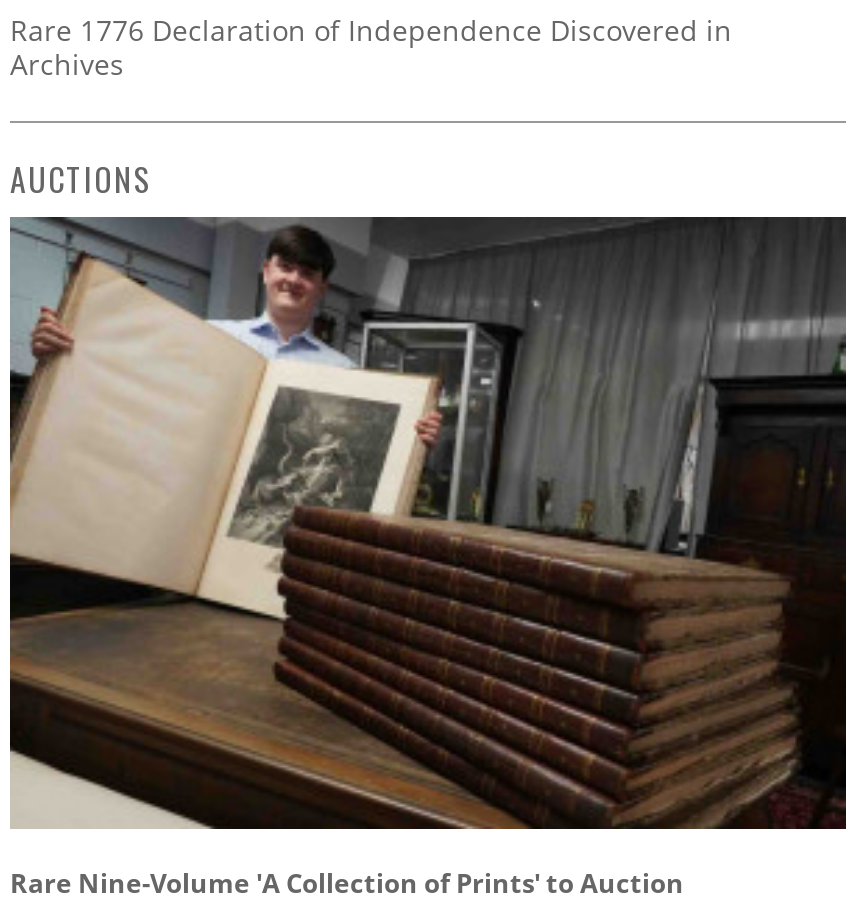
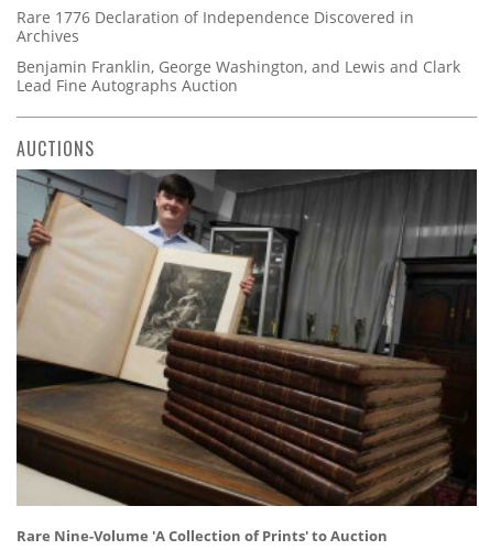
none -> [17,56,460,95] Benjamin Franklin, George Washington, and Lewis and Clark | Lead Fine Autographs Auction

